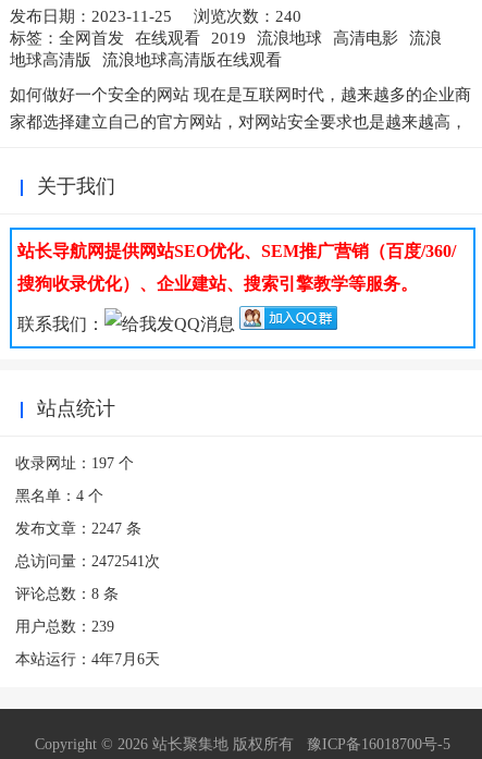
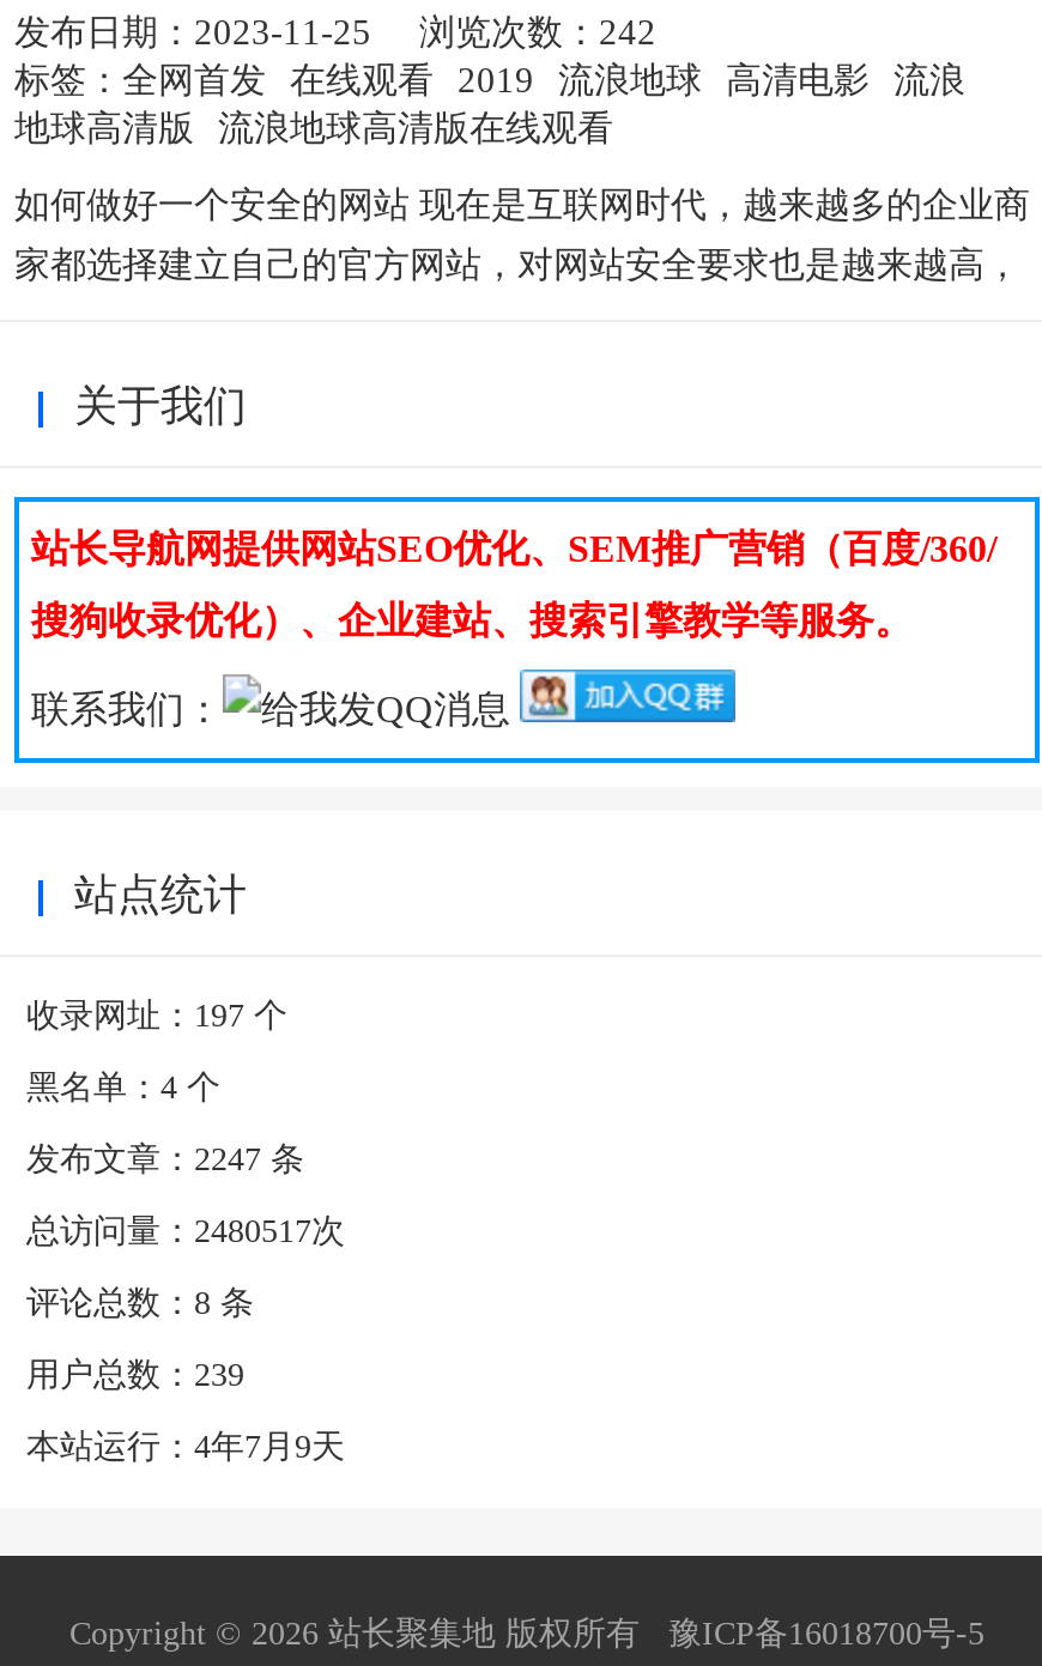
[10,8,301,25] 发布日期：2023-11-25 浏览次数：240 -> [14,13,656,52] 发布日期：2023-11-25 浏览次数：242
[15,553,160,570] 总访问量：2472541次 -> [26,1214,345,1249] 总访问量：2480517次
[15,651,160,668] 本站运行：4年7月6天 -> [26,1429,345,1465] 本站运行：4年7月9天

